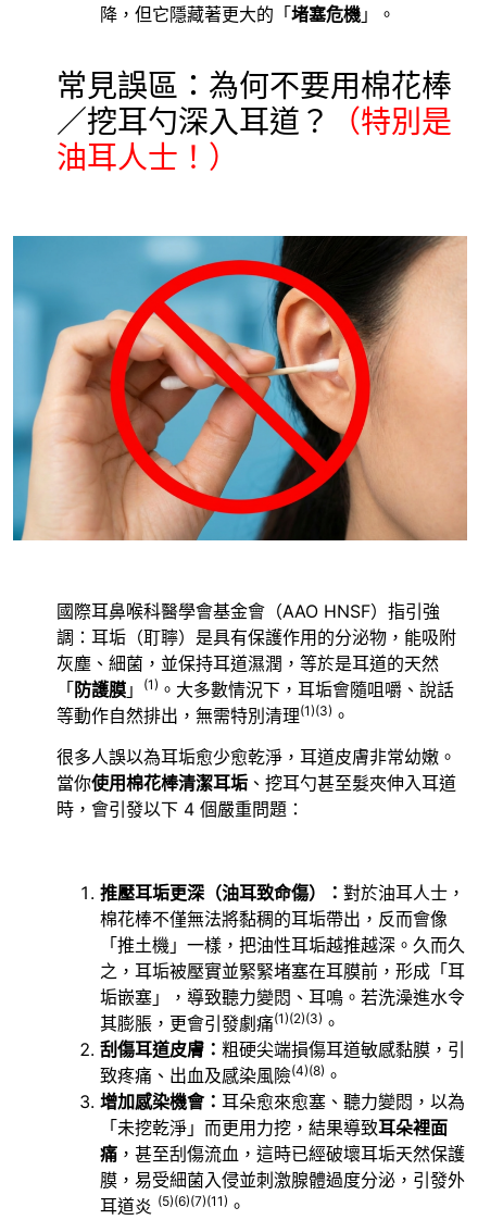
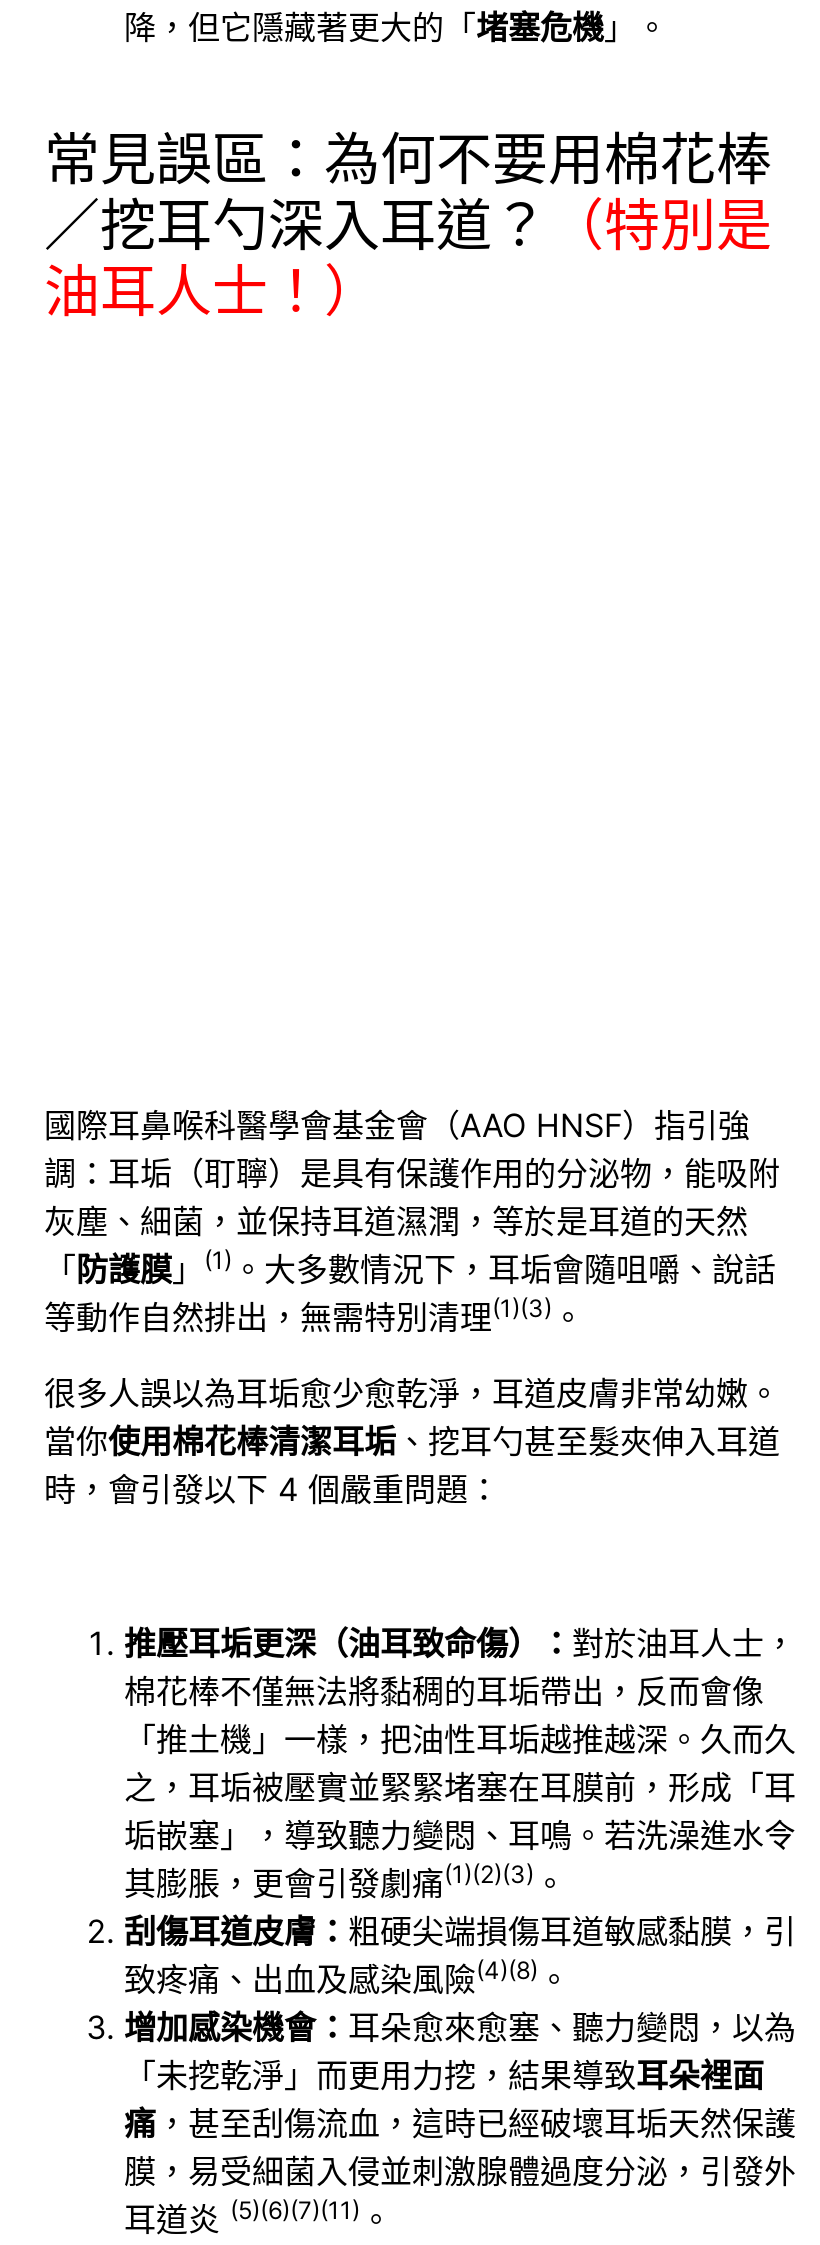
[12,235,468,541] [image] -> none

